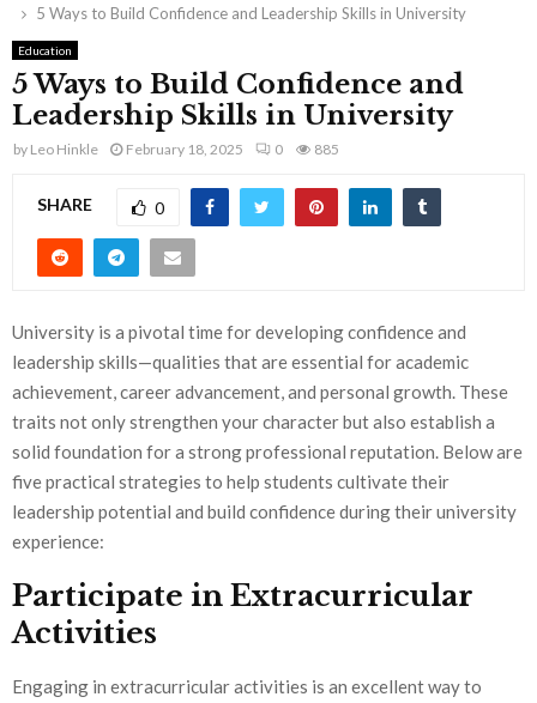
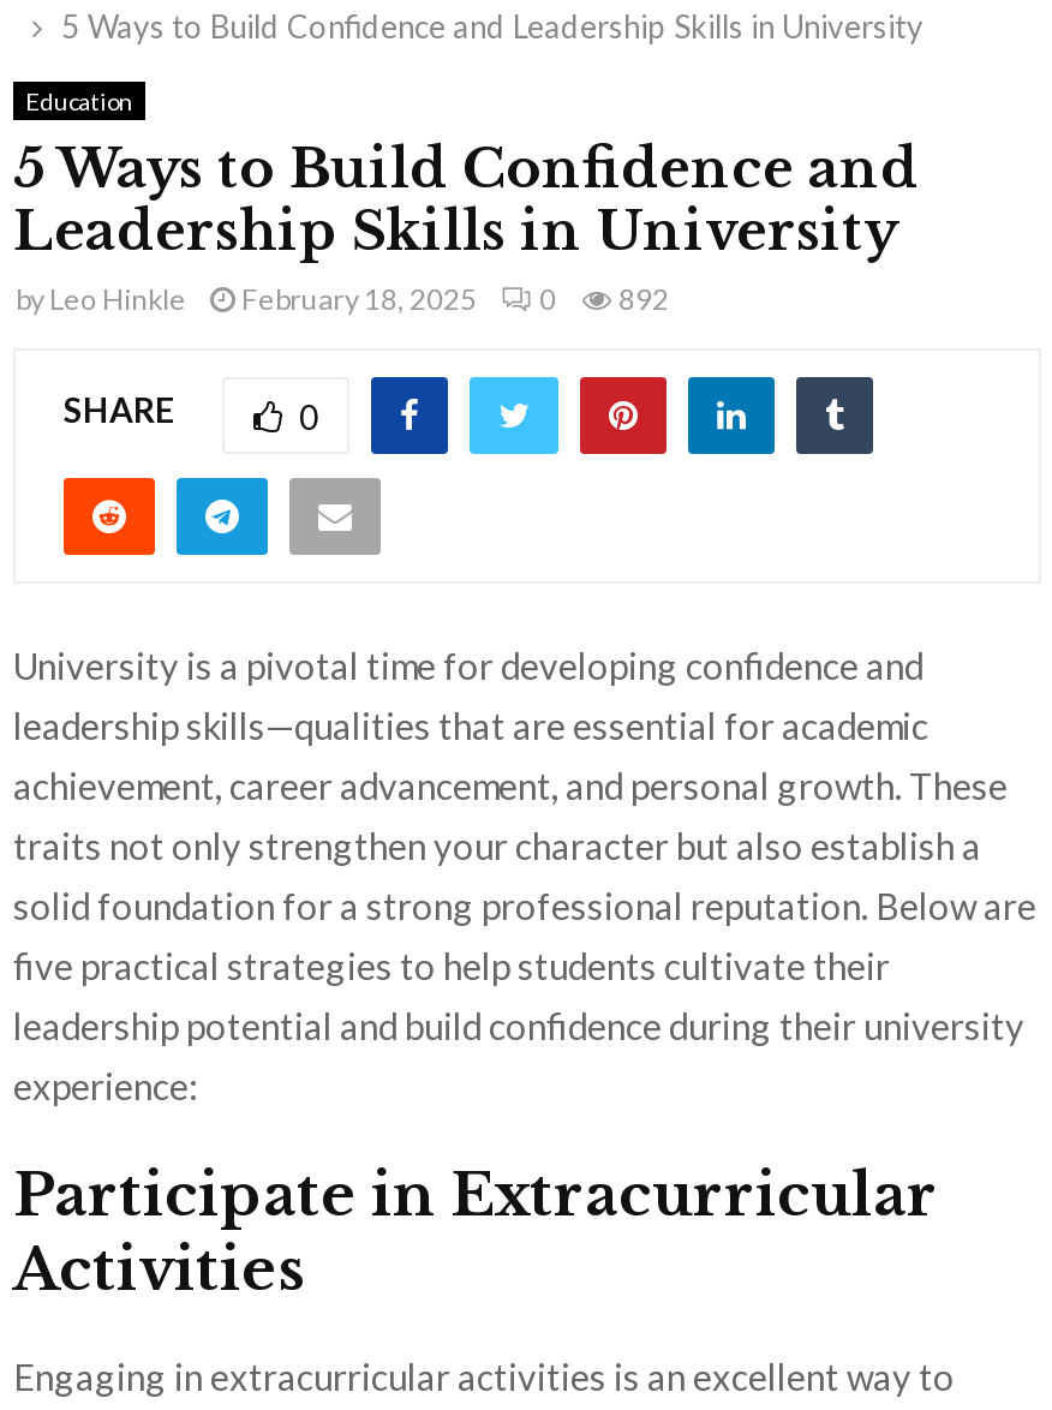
[13,140,339,158] by Leo Hinkle February 18, 2025 0 885 -> [16,281,669,317] by Leo Hinkle February 18, 2025 0 892

